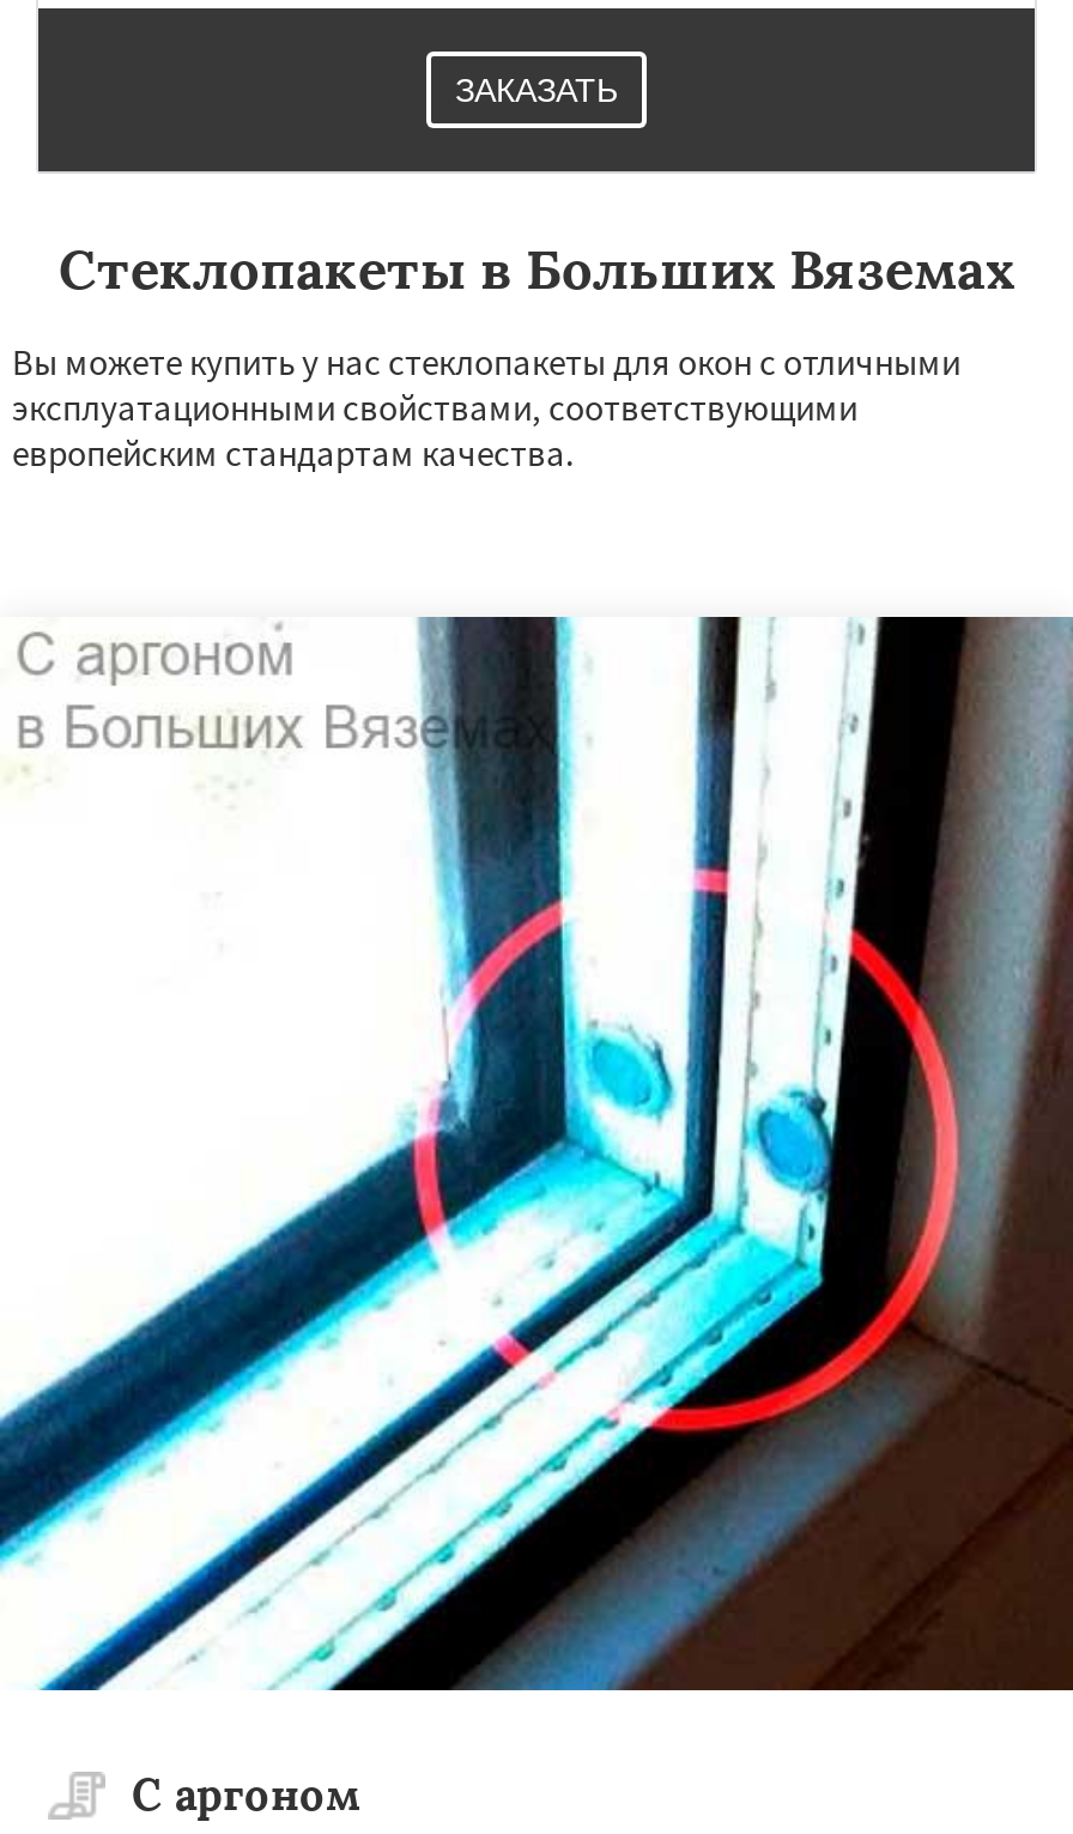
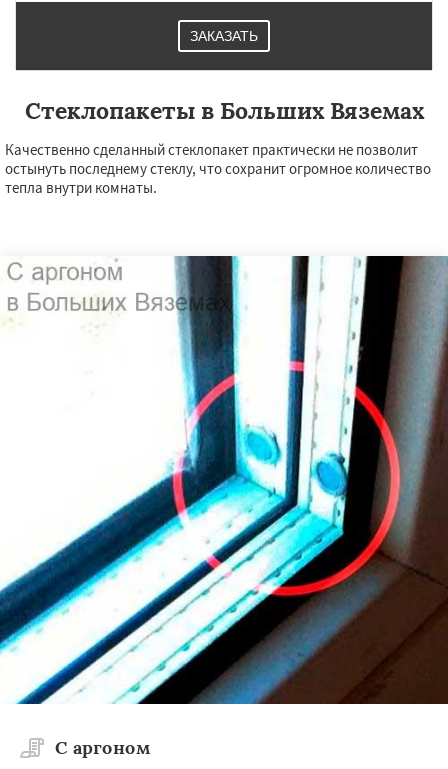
[12,339,960,476] Вы можете купить у нас стеклопакеты для окон с отличными | эксплуатационными свойствами, соответствующими | европейским стандартам качества. -> [5,140,431,197] Качественно сделанный стеклопакет практически не позволит | остынуть последнему стеклу, что сохранит огромное количество | тепла внутри комнаты.

